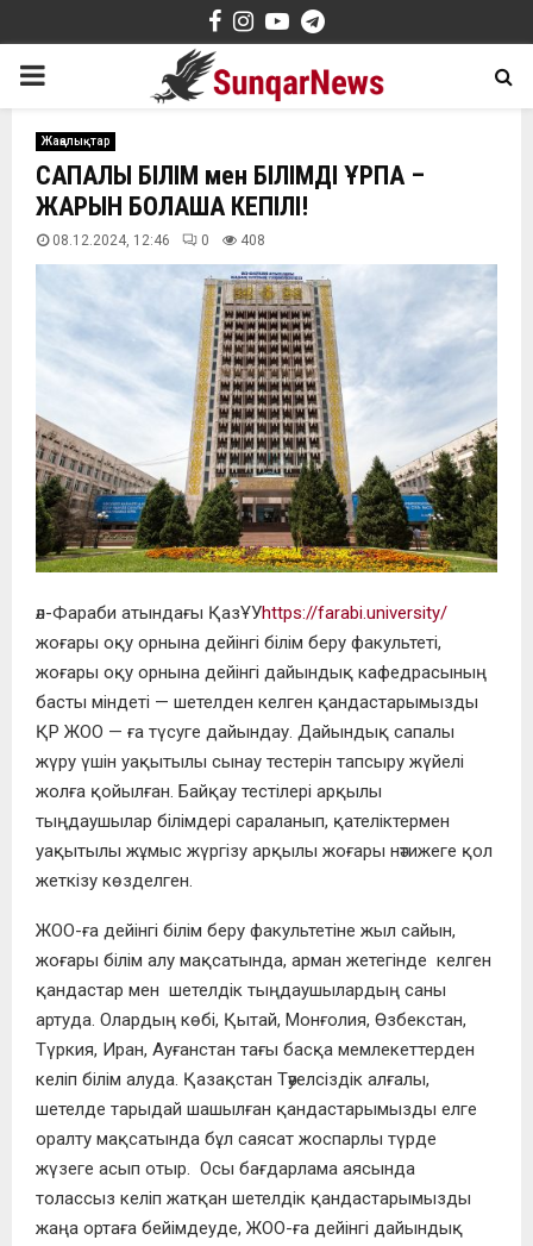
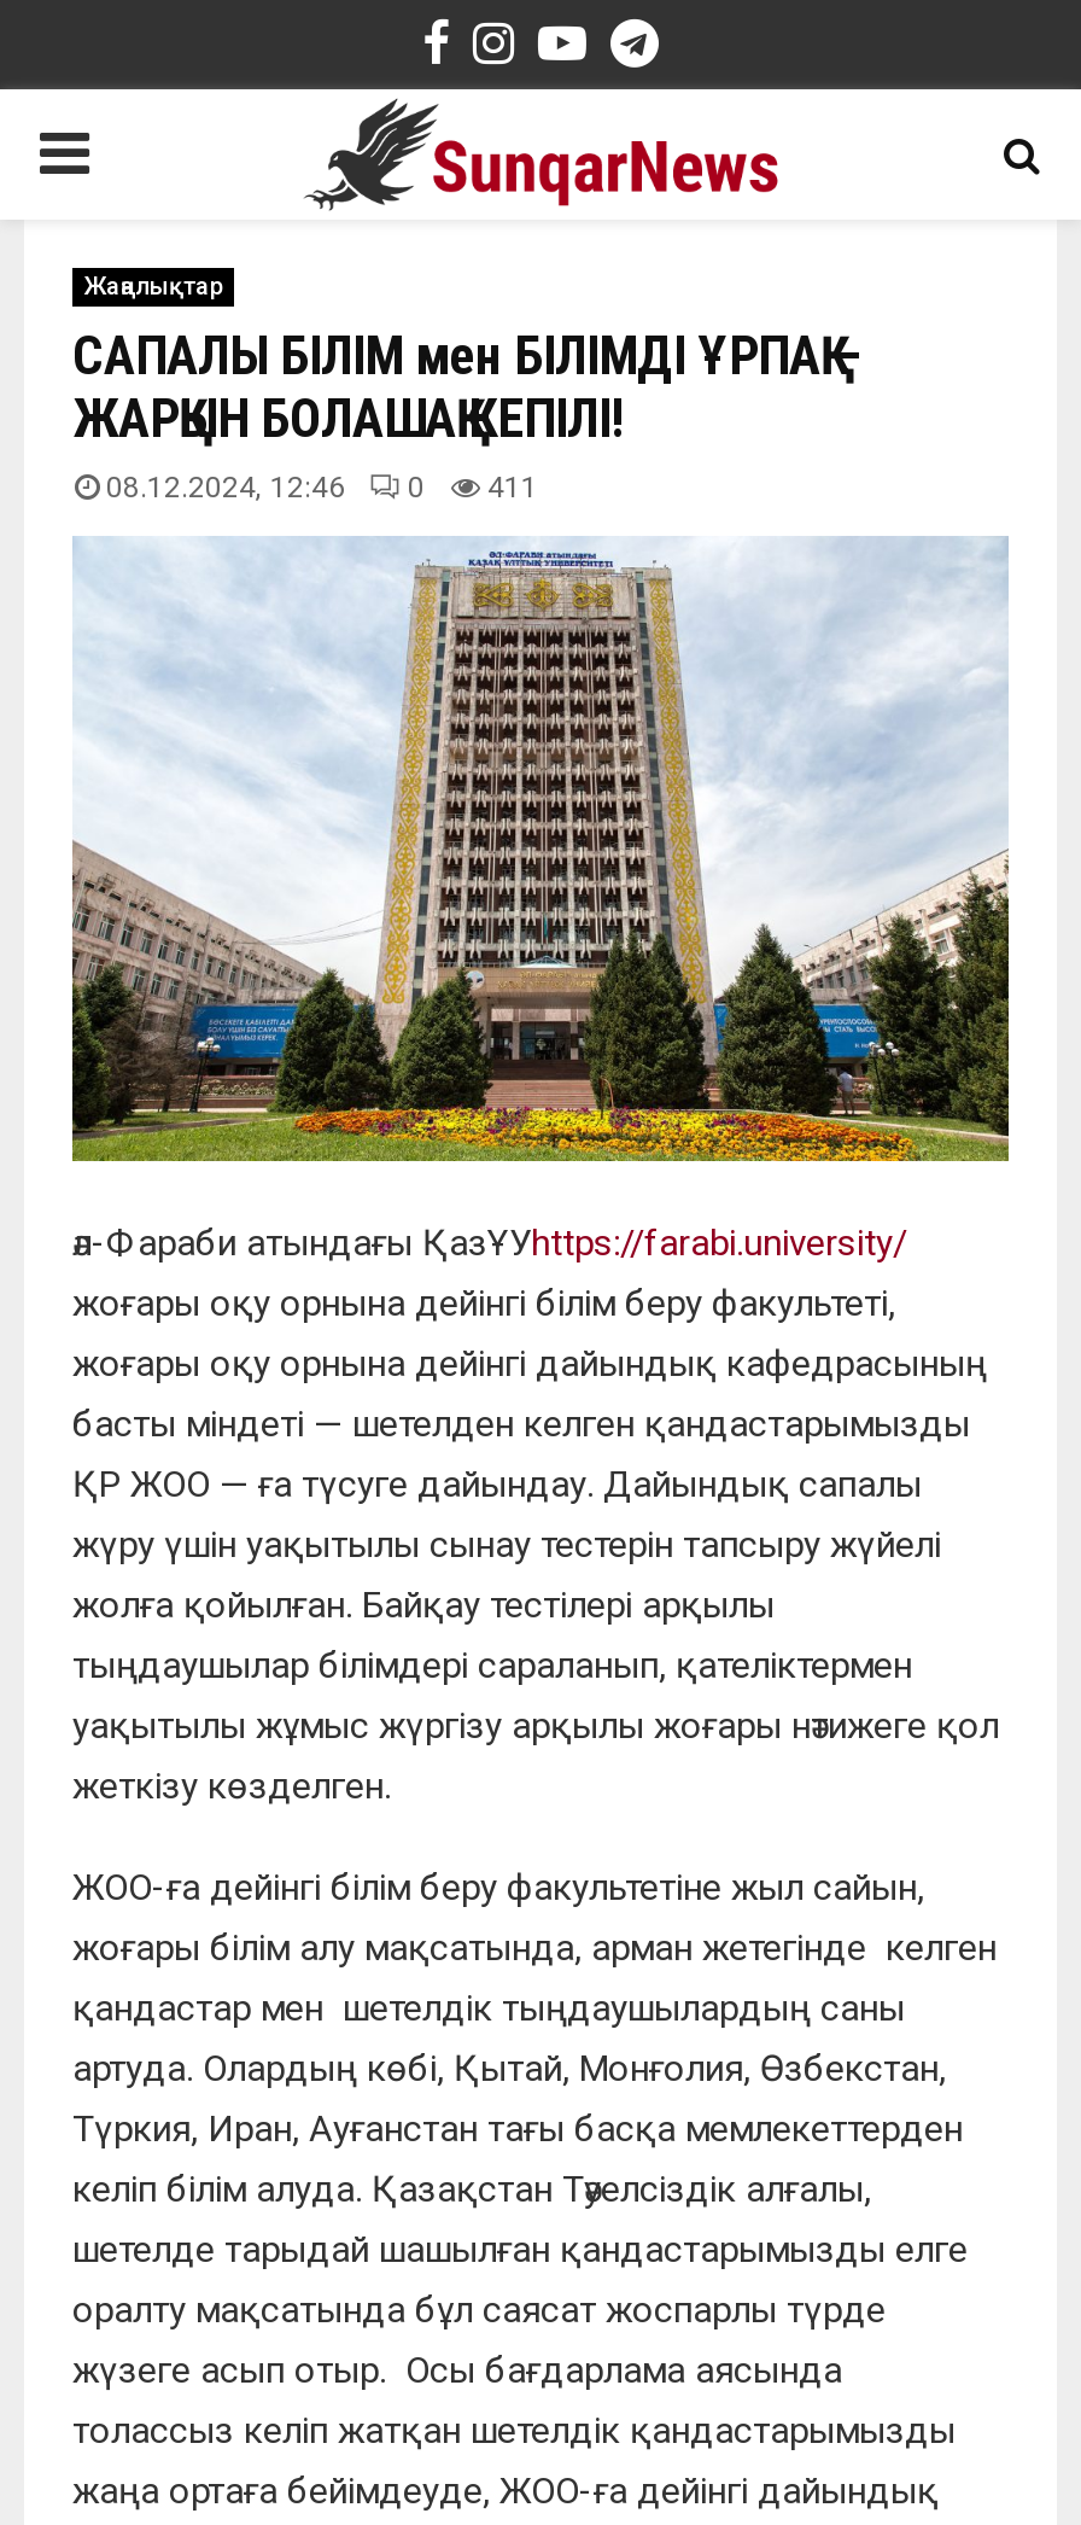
[52,232,265,249] 08.12.2024, 12:46 0 408 -> [106,471,538,505] 08.12.2024, 12:46 0 411

